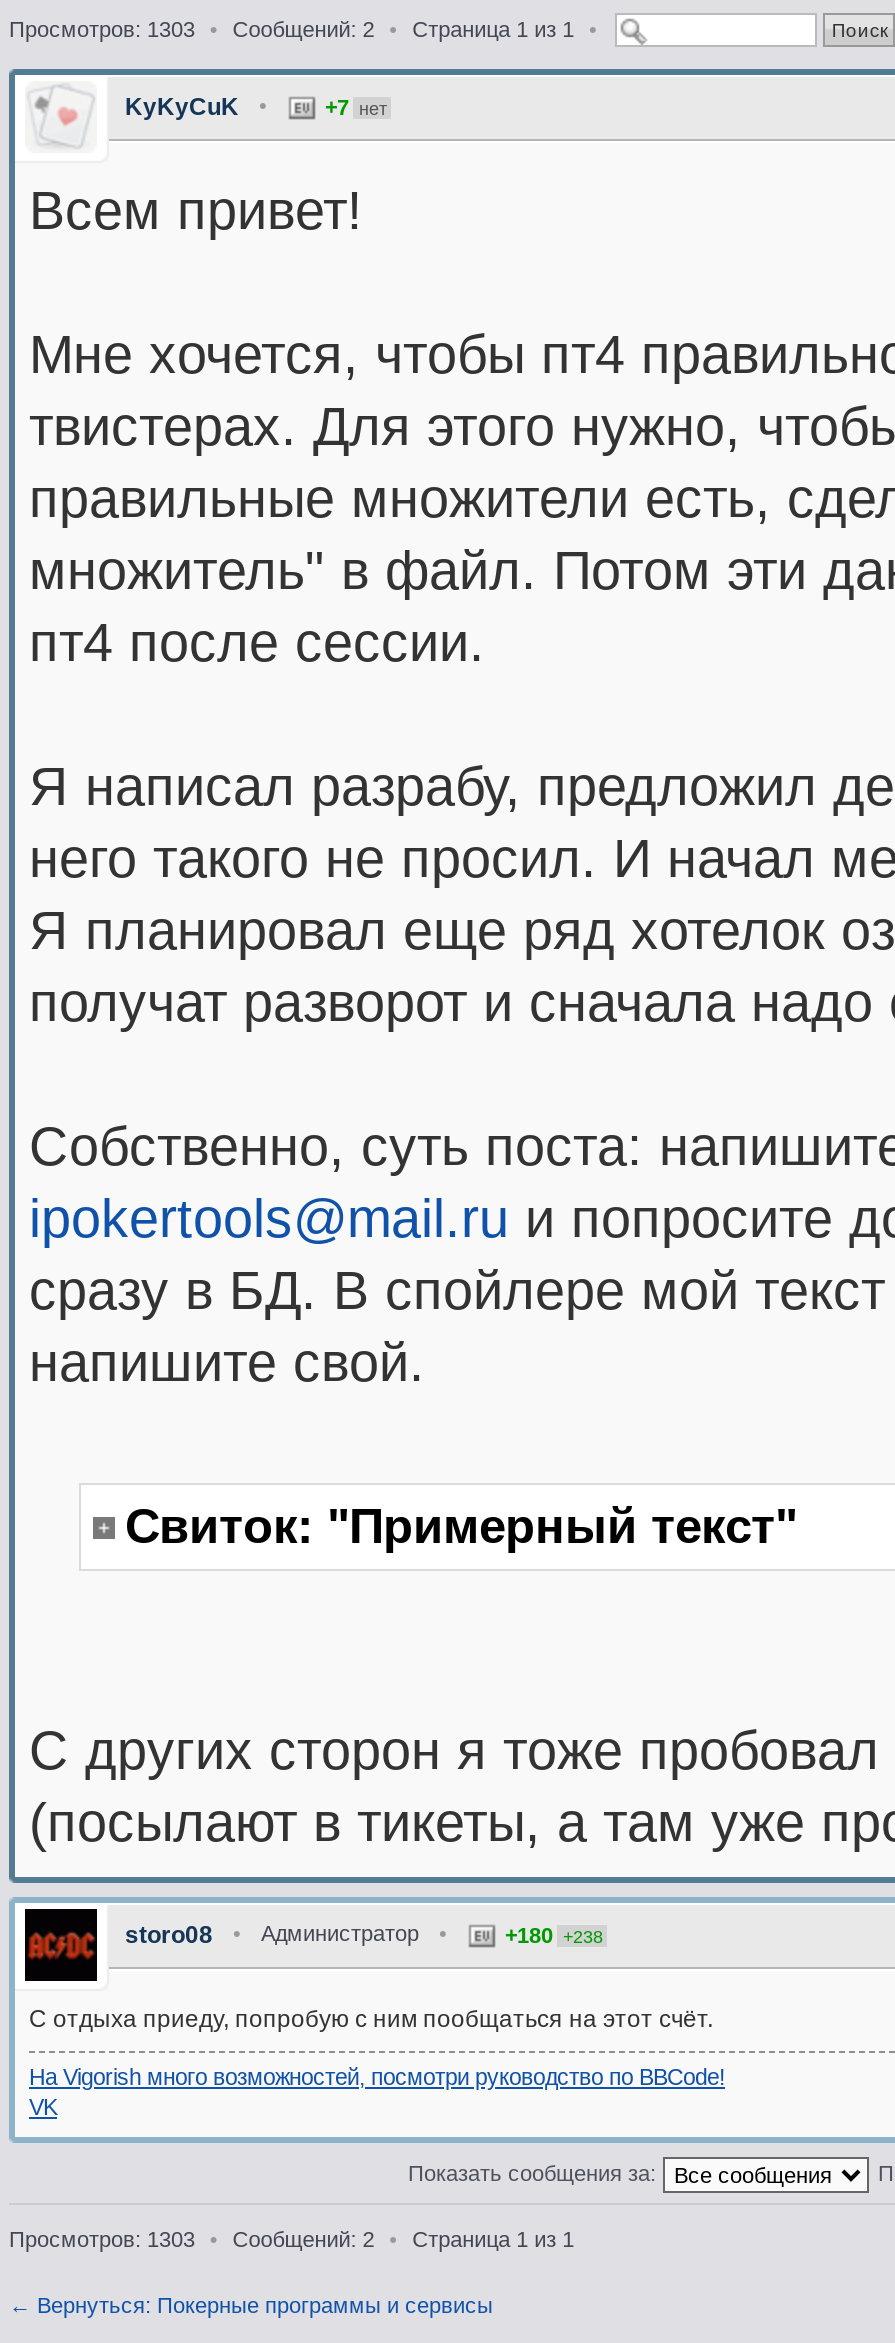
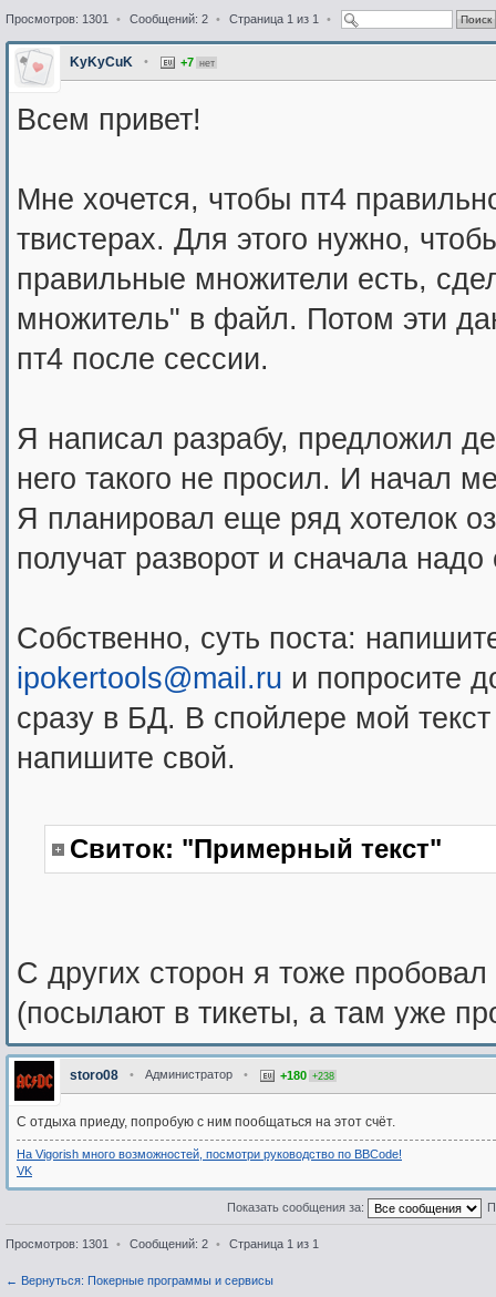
[9,17,574,41] Просмотров: 1303 • Сообщений: 2 • Страница 1 из 1 -> [6,12,318,25] Просмотров: 1301 • Сообщений: 2 • Страница 1 из 1
[9,2227,574,2251] Просмотров: 1303 • Сообщений: 2 • Страница 1 из 1 -> [6,1237,318,1250] Просмотров: 1301 • Сообщений: 2 • Страница 1 из 1

